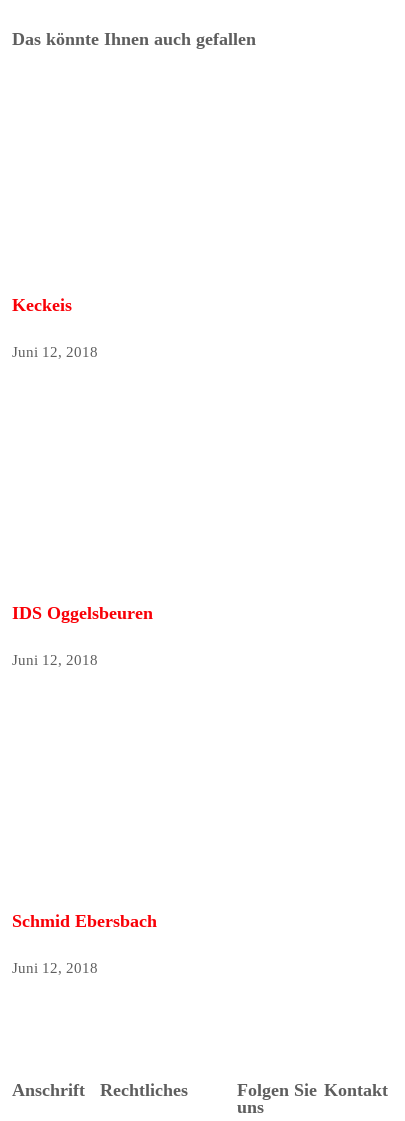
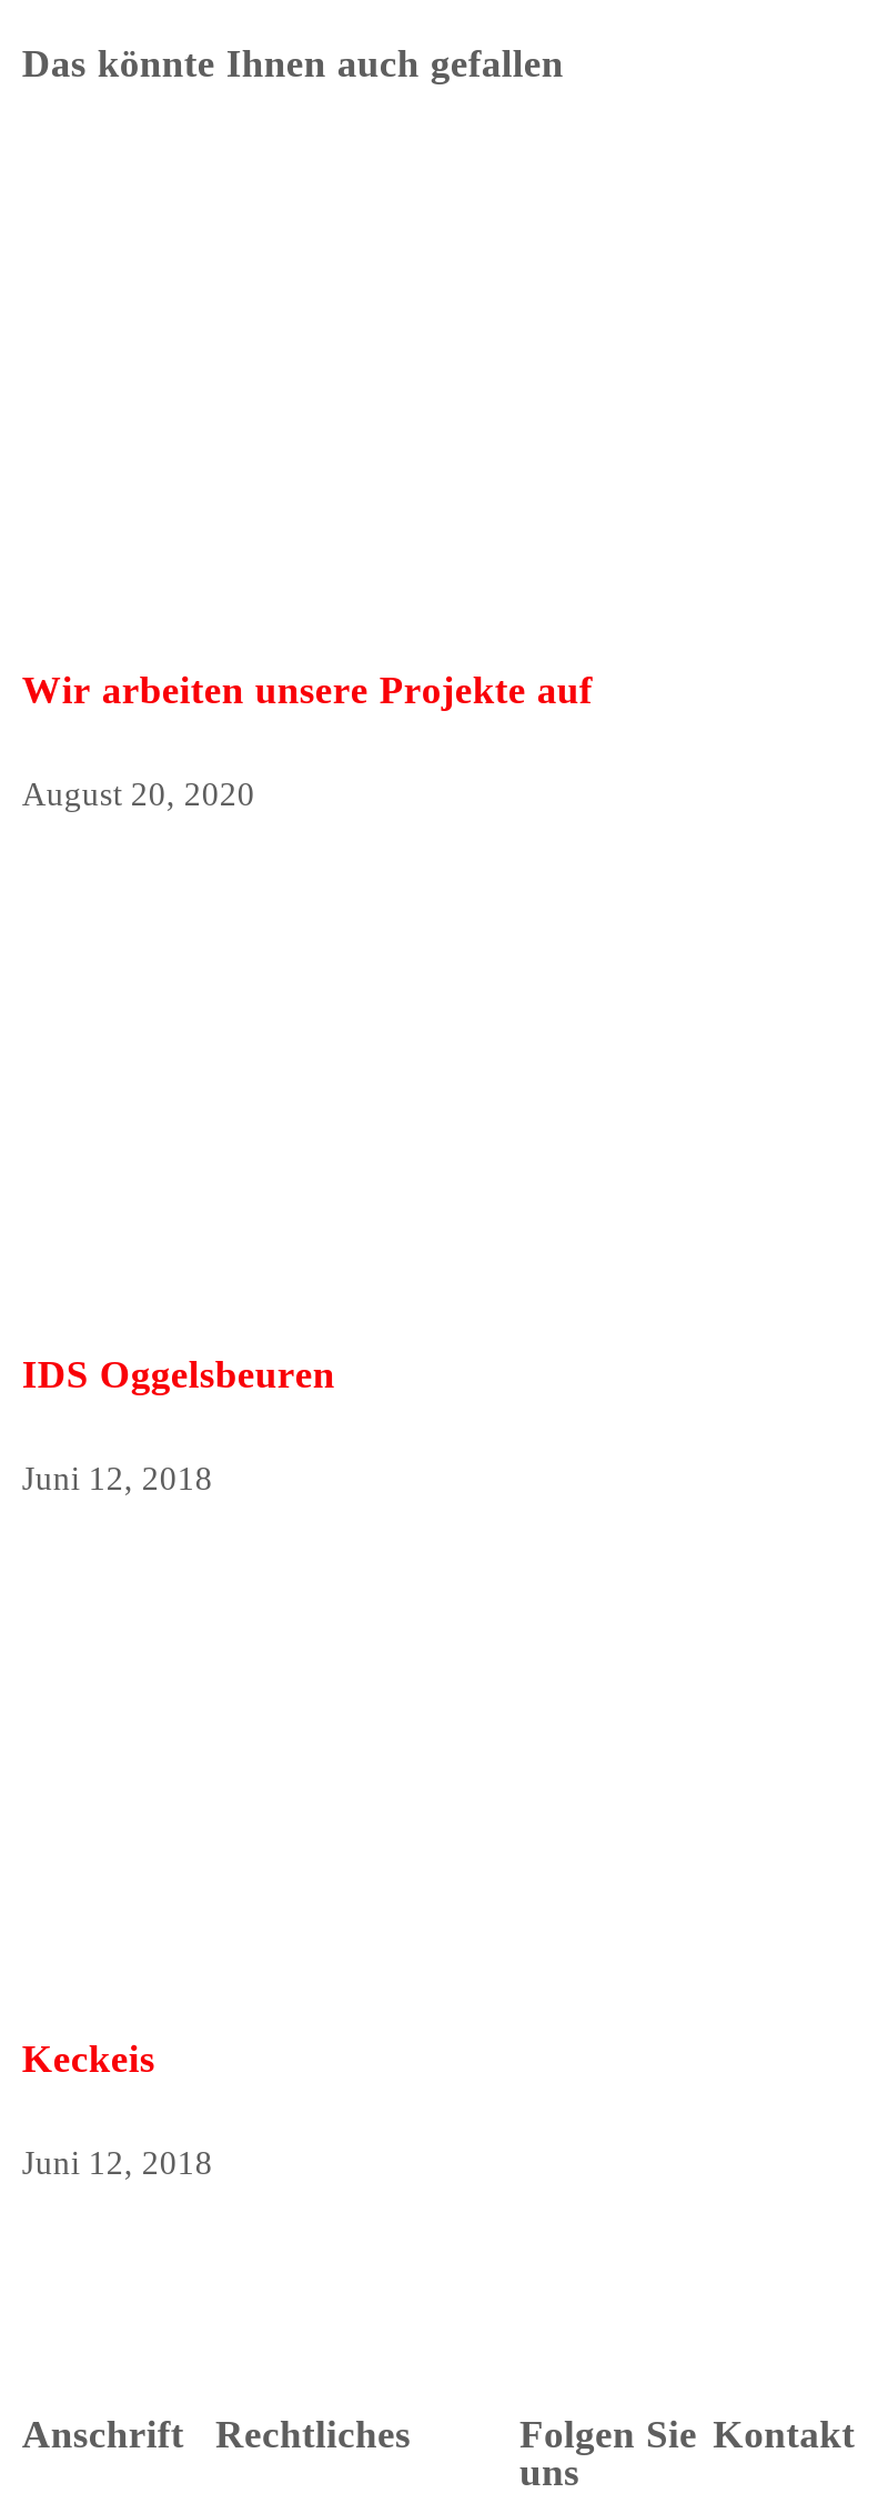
none -> [22,668,593,713] Wir arbeiten unsere Projekte auf
moved [12,295,72,315] -> [22,2037,155,2081]: Keckeis
[12,344,98,360] Juni 12, 2018 -> [22,776,255,812] August 20, 2020
[12,911,157,931] Schmid Ebersbach -> none

